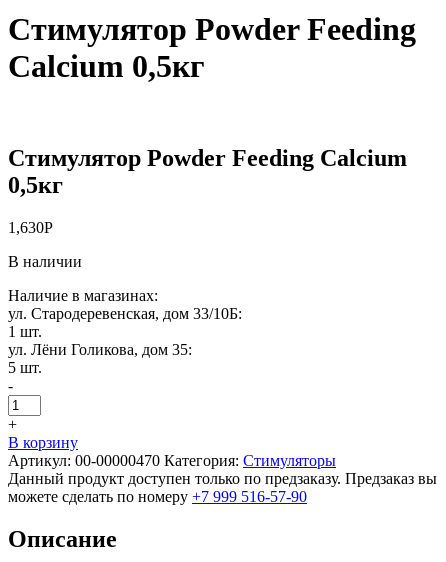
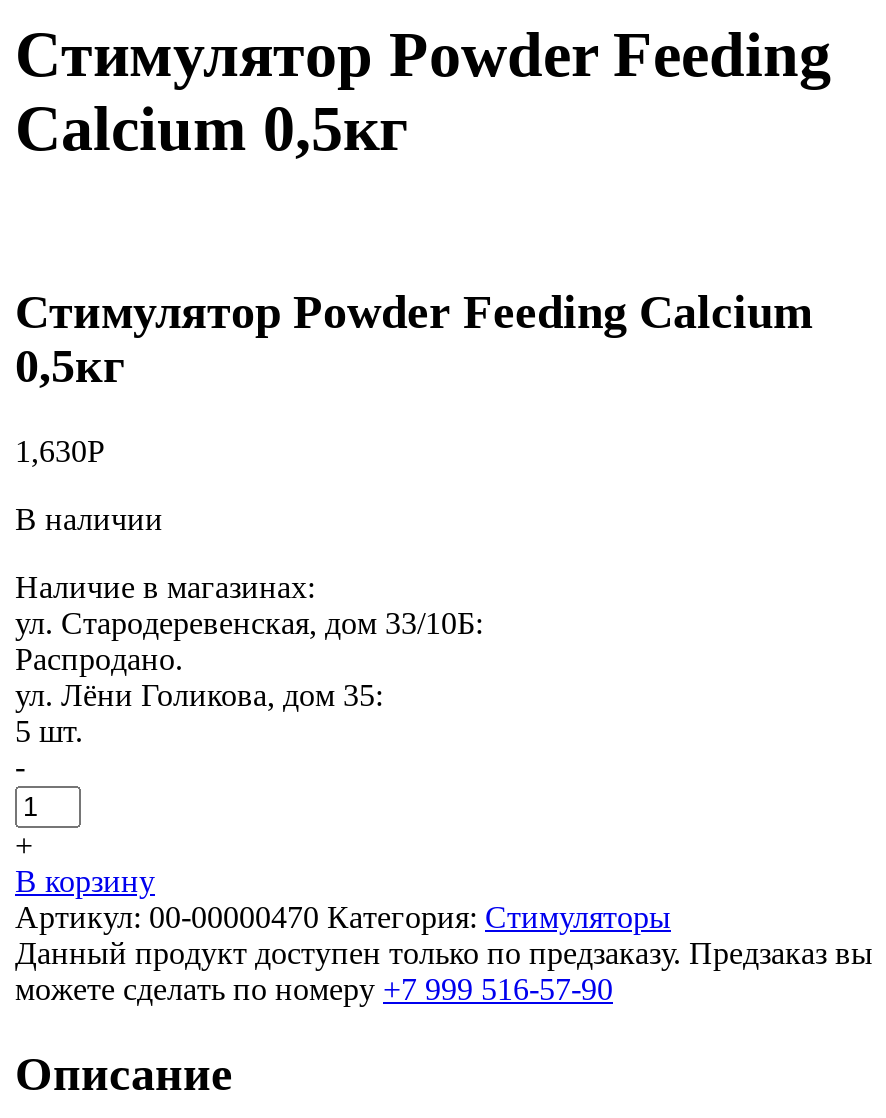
[8,323,42,340] 1 шт. -> [15,641,183,675] Распродано.

